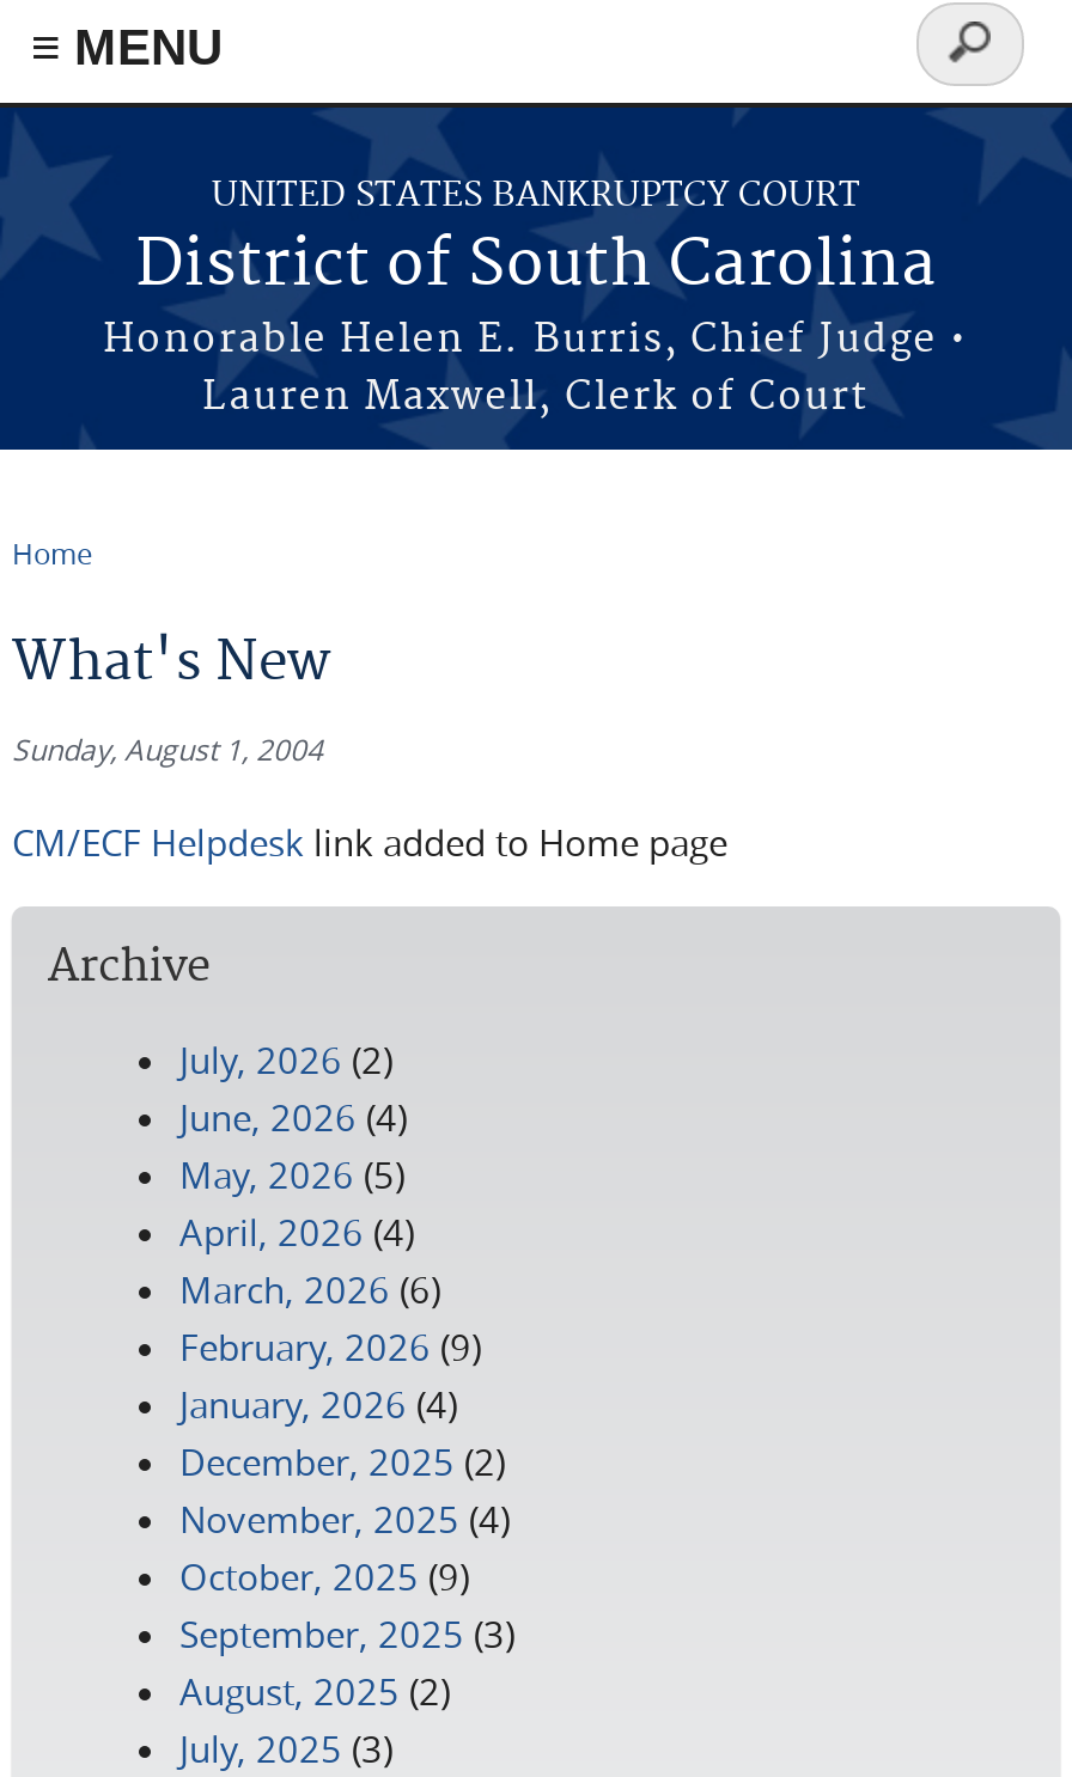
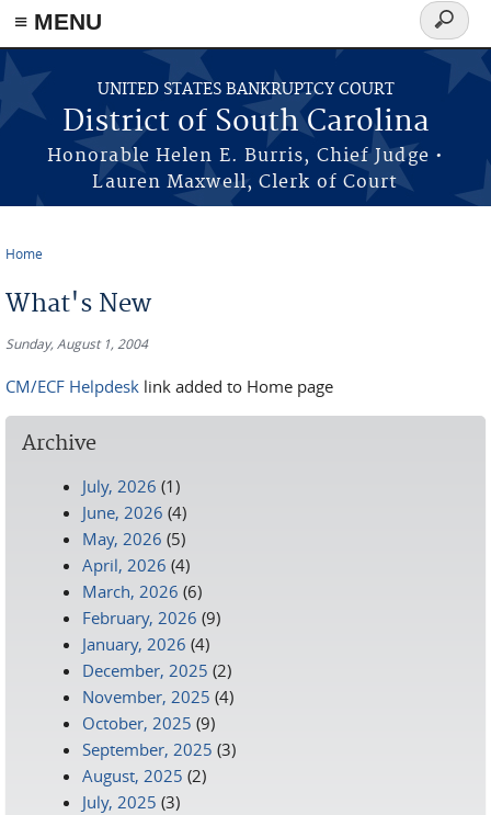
[179,1036,392,1083] July, 2026 (2) -> [82,475,180,497] July, 2026 (1)

